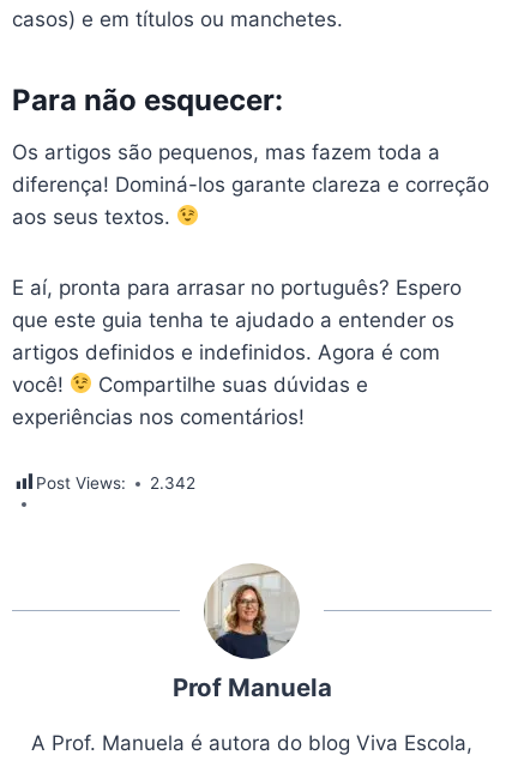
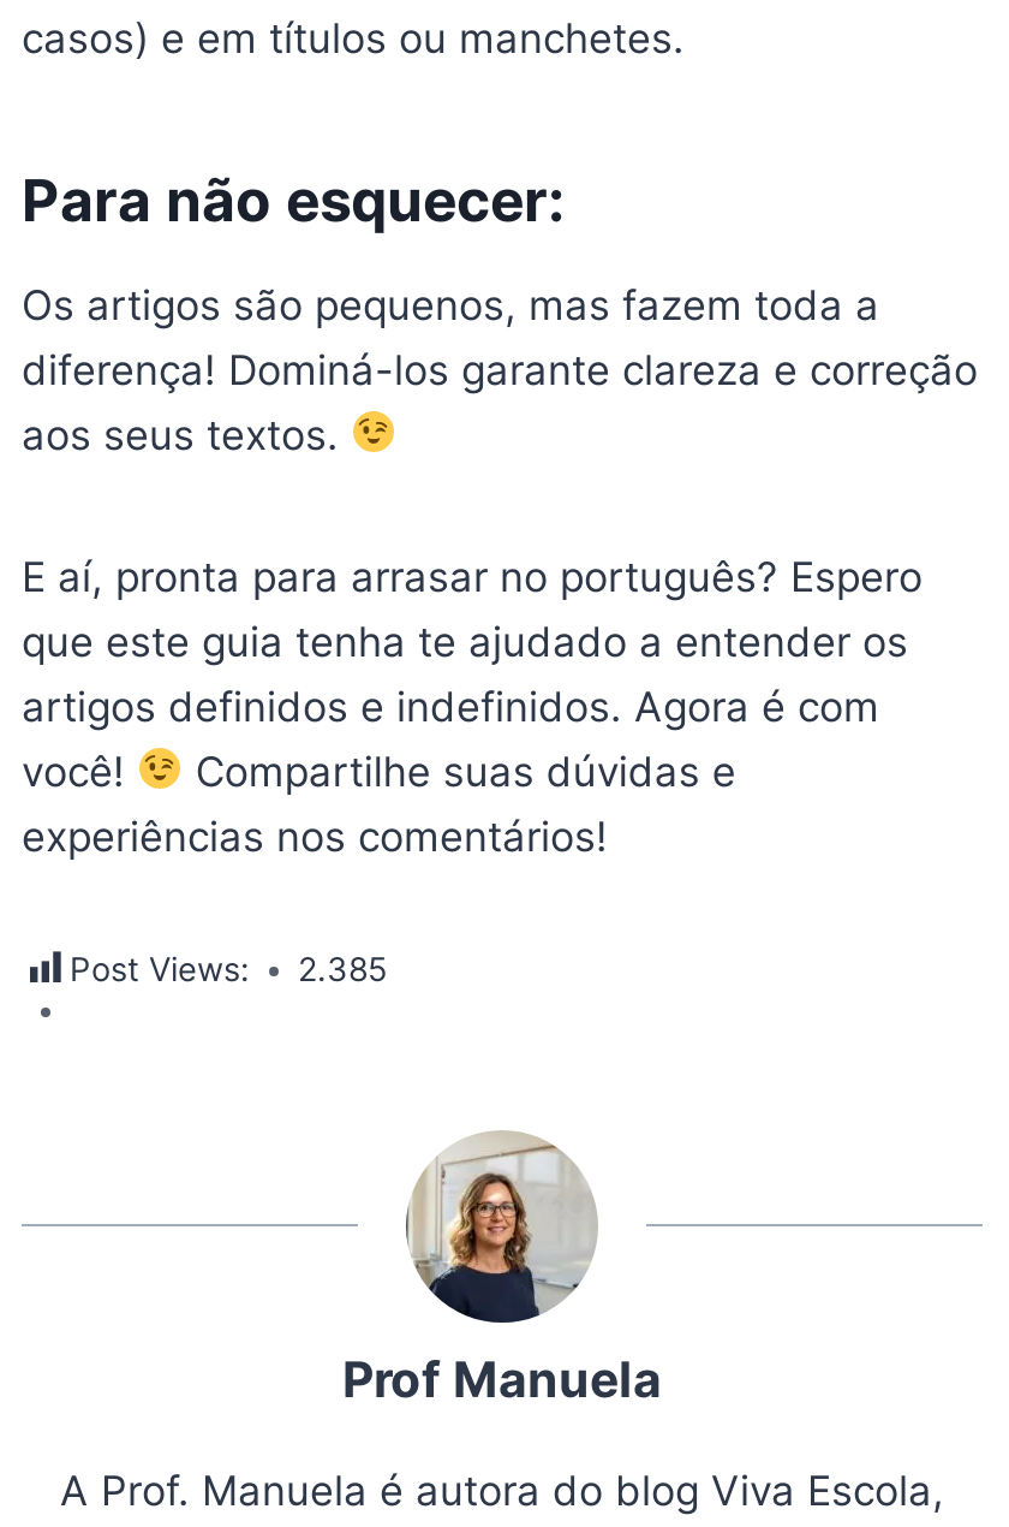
[36,474,195,493] Post Views: 2.342 -> [70,950,387,989] Post Views: 2.385

